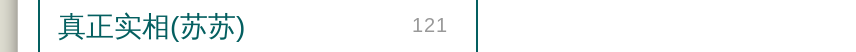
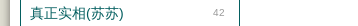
[412,14,448,36] 121 -> [213,7,225,18] 42

